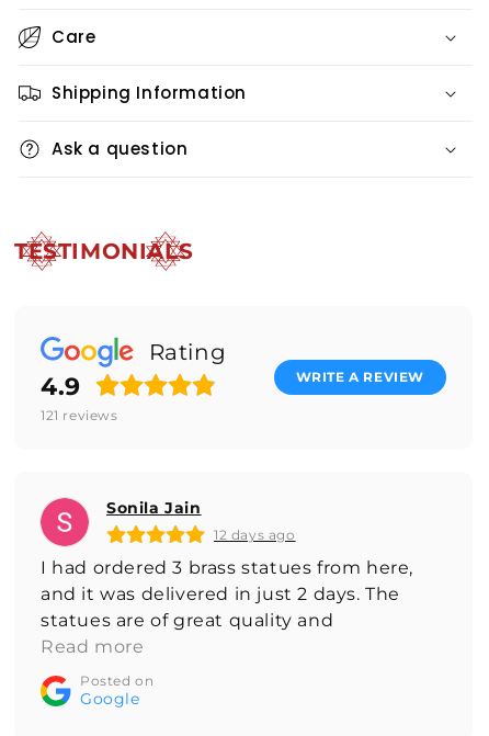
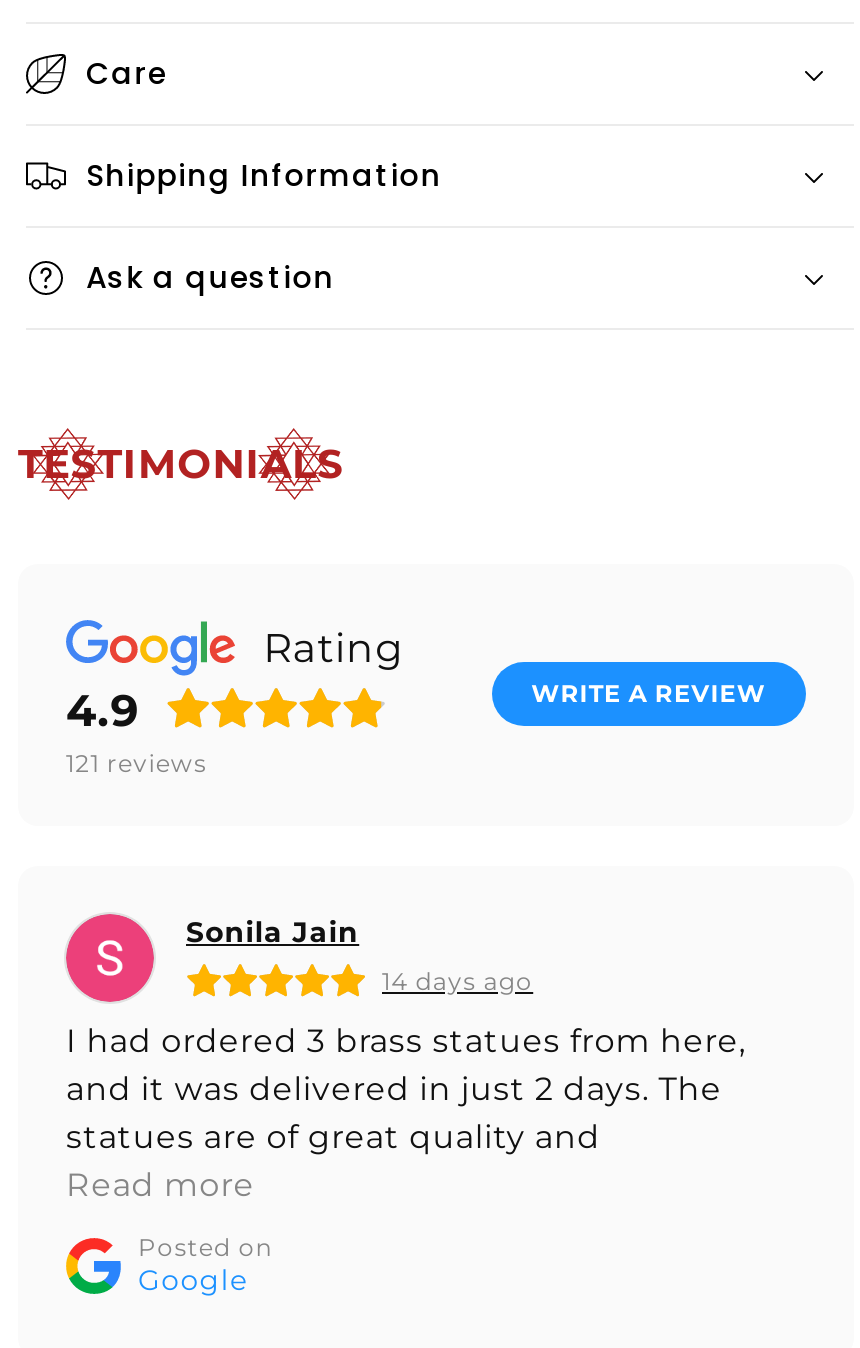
[214,527,296,543] 12 days ago -> [382,966,533,996] 14 days ago

